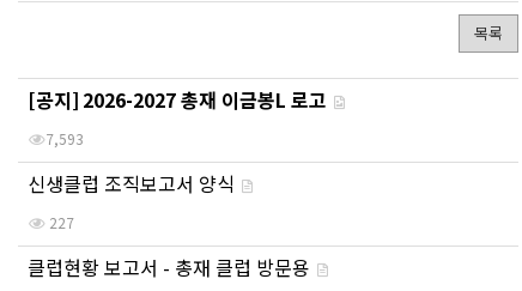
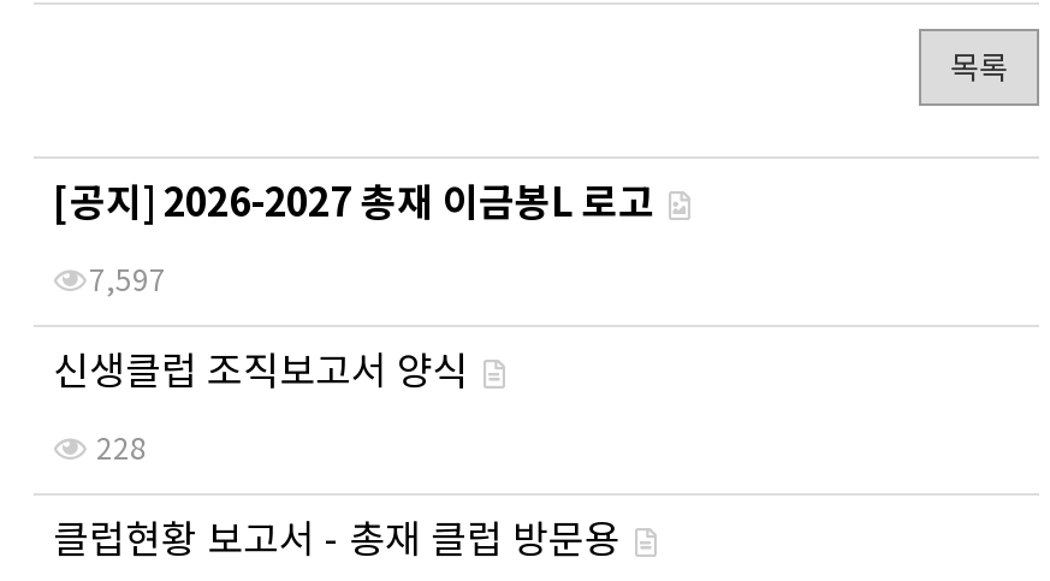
[45,128,84,149] 7,593 -> [89,258,166,299] 7,597
[45,212,74,232] 227 -> [89,426,147,467] 228

